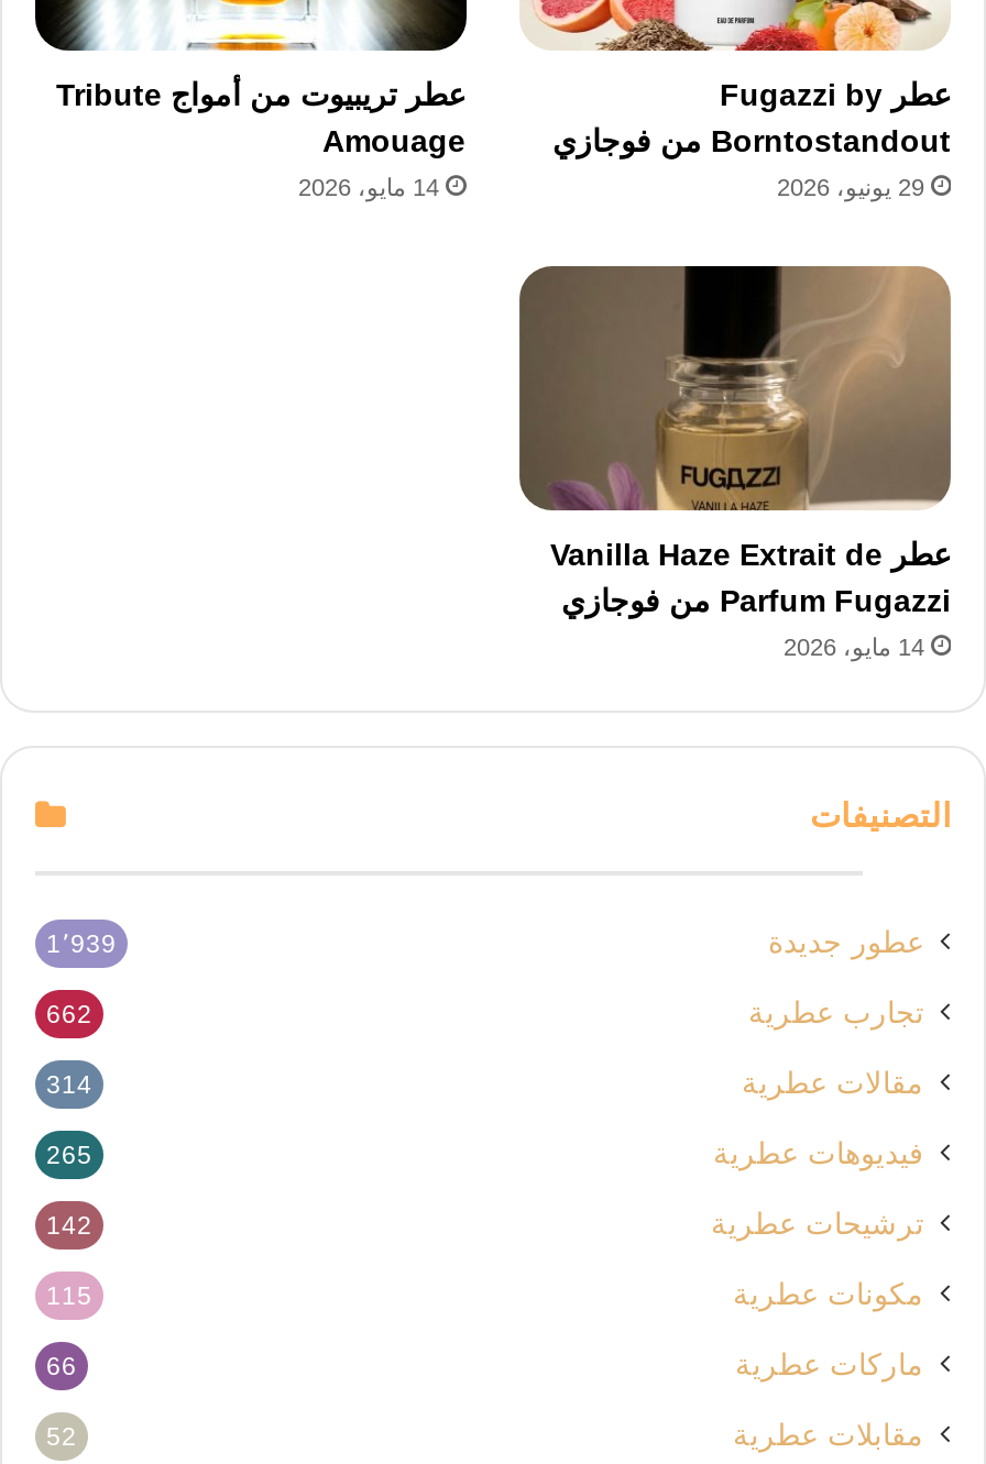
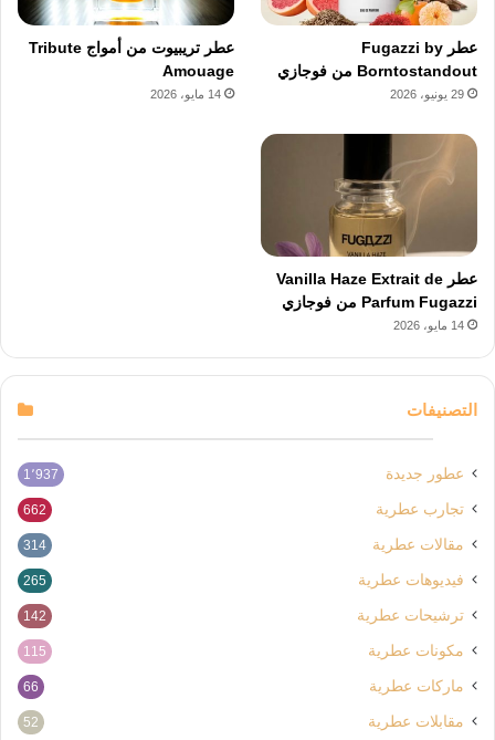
[46,927,117,956] 1٬939 -> [23,466,59,481] 1٬937

